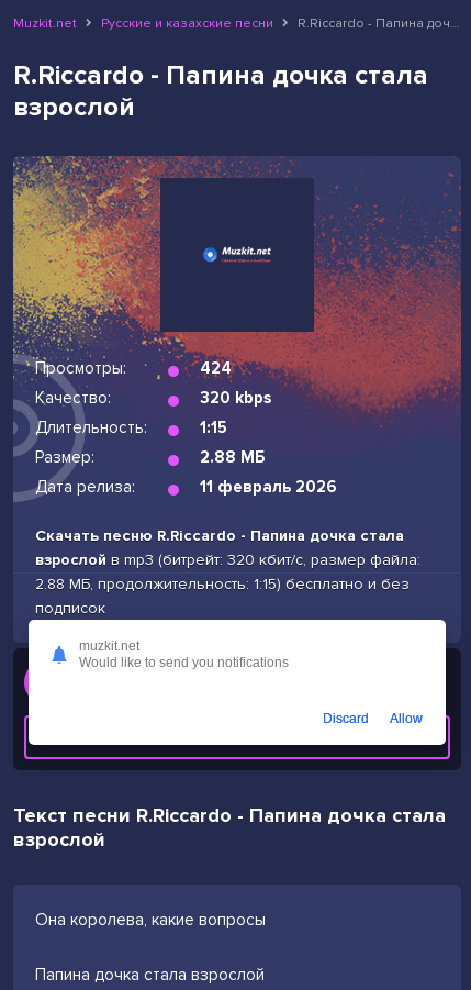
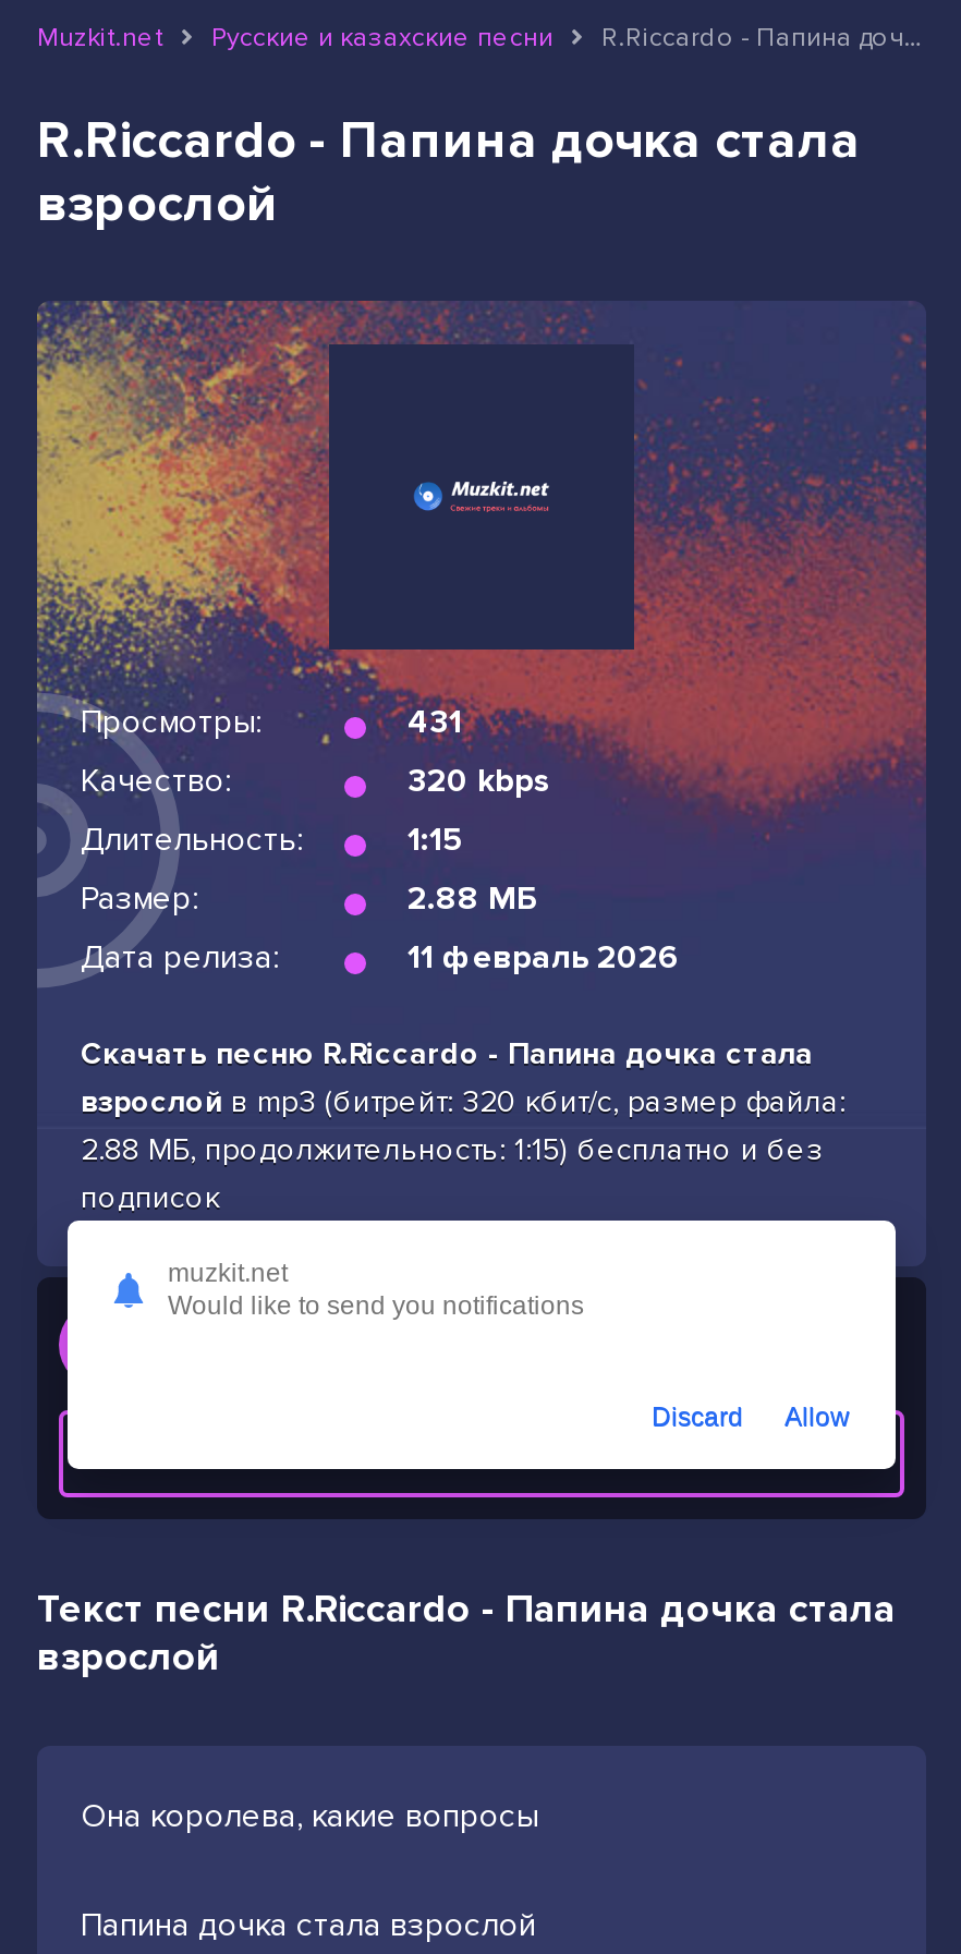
[200,358,232,378] 424 -> [407,702,462,741] 431

